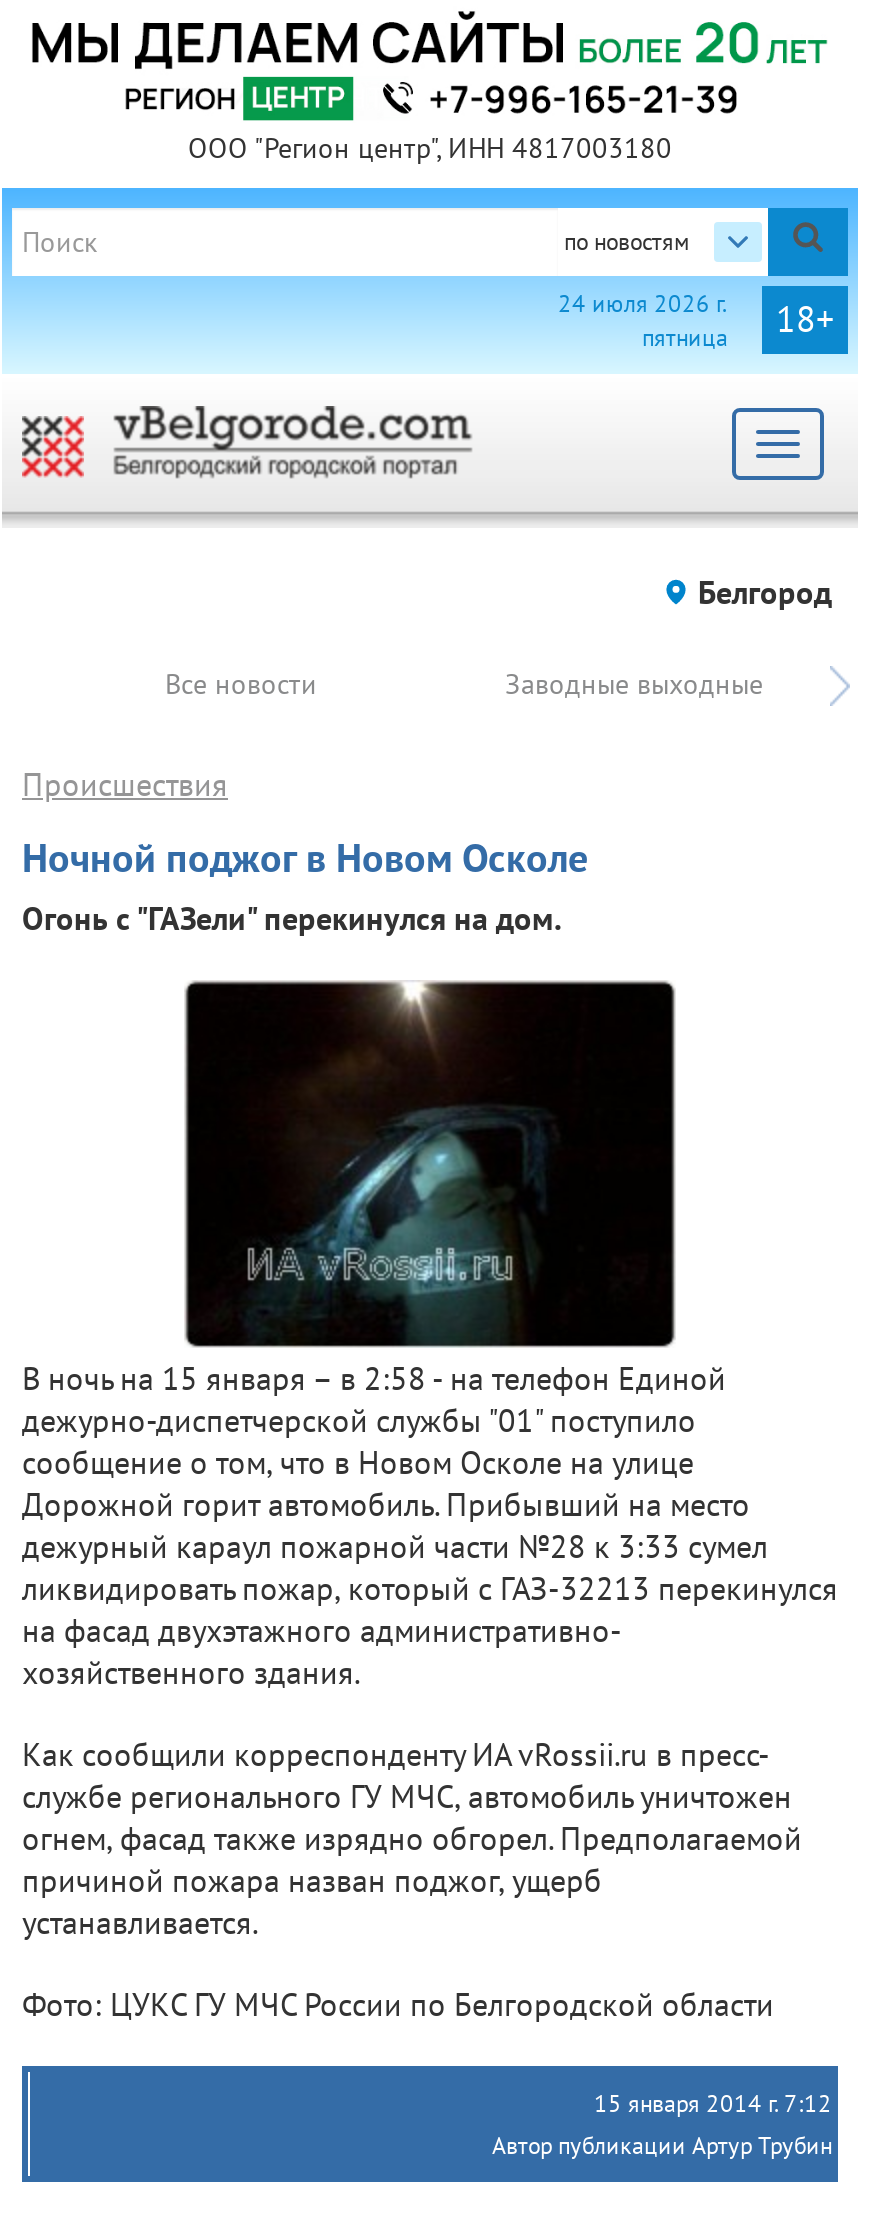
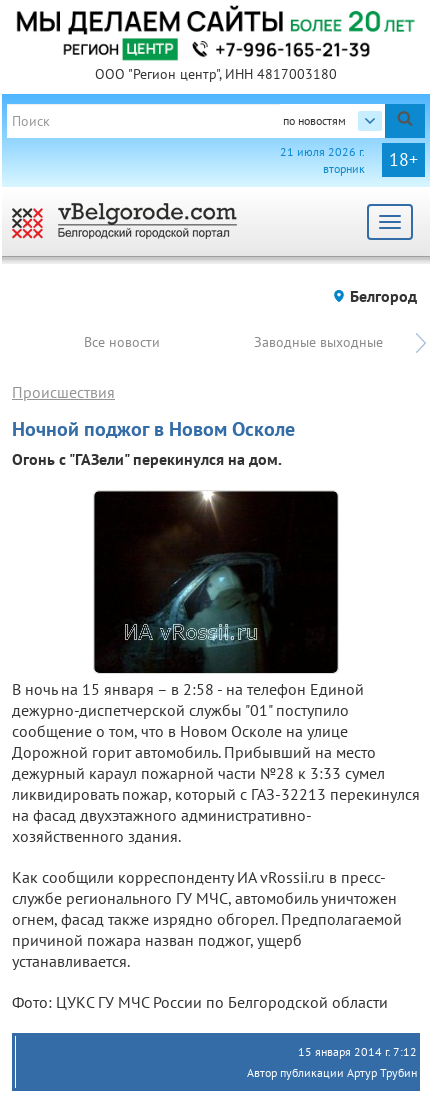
[558,288,728,352] 24 июля 2026 г. | пятница -> [280,144,365,176] 21 июля 2026 г. | вторник

